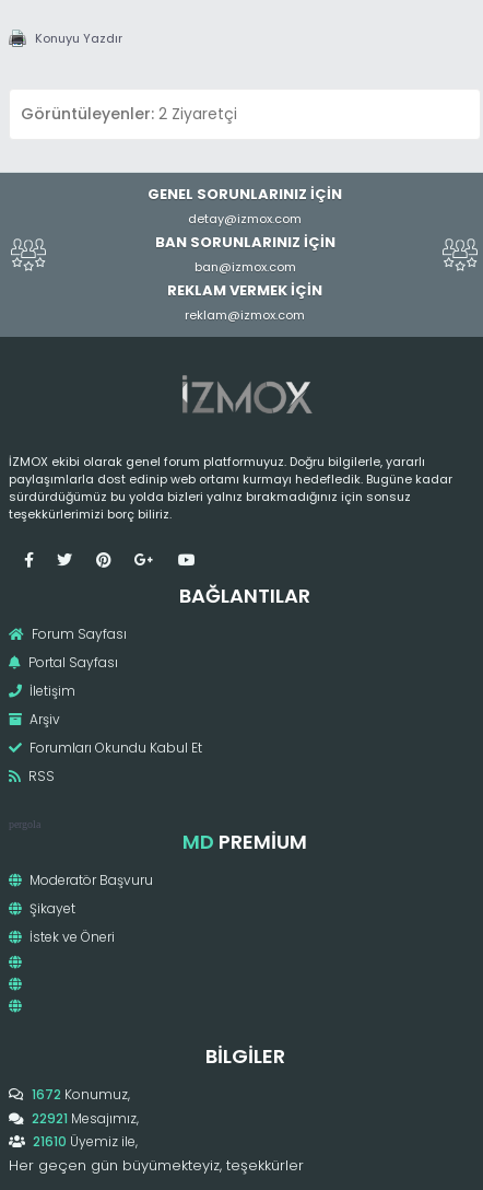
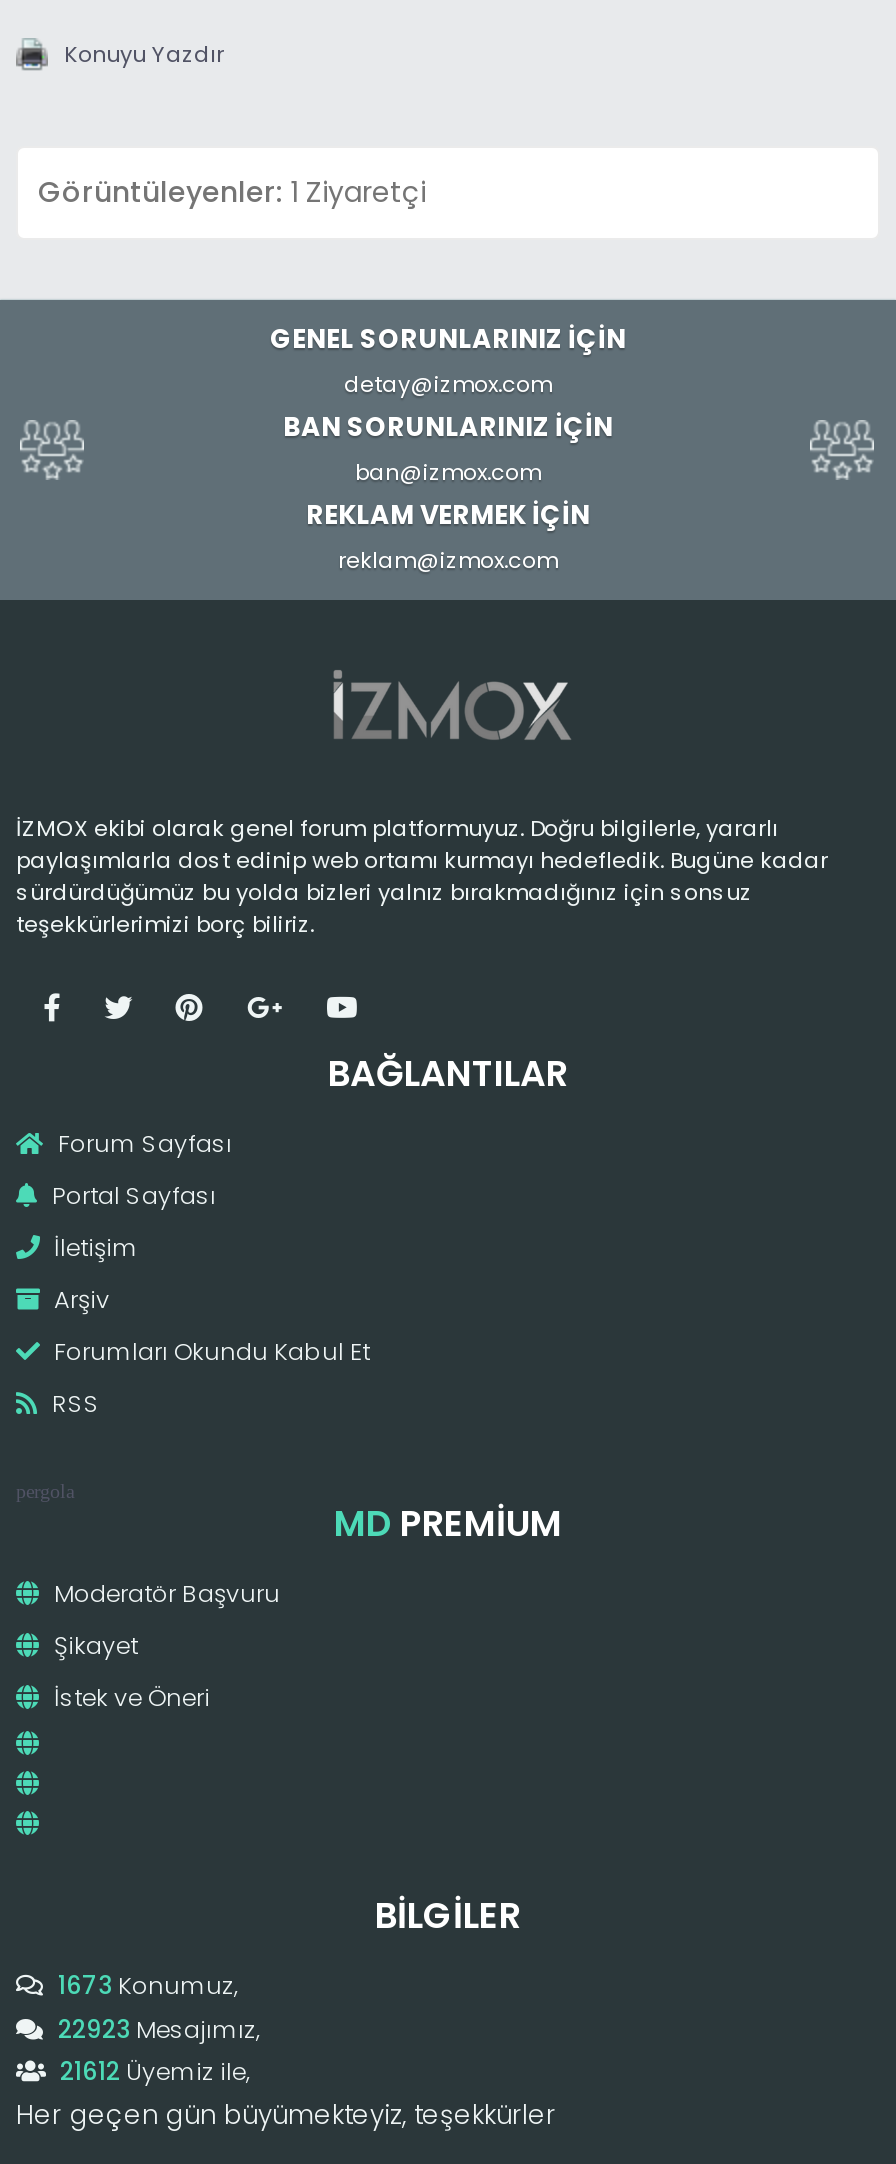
[21,103,237,125] Görüntüleyenler: 2 Ziyaretçi -> [38,172,426,212] Görüntüleyenler: 1 Ziyaretçi
[32,1085,130,1104] 1672 Konumuz, -> [58,1969,238,2003] 1673 Konumuz,
[32,1109,139,1127] 22921 Mesajımız, -> [58,2011,260,2045] 22923 Mesajımız,
[33,1132,138,1150] 21610 Üyemiz ile, -> [60,2053,250,2087] 21612 Üyemiz ile,

